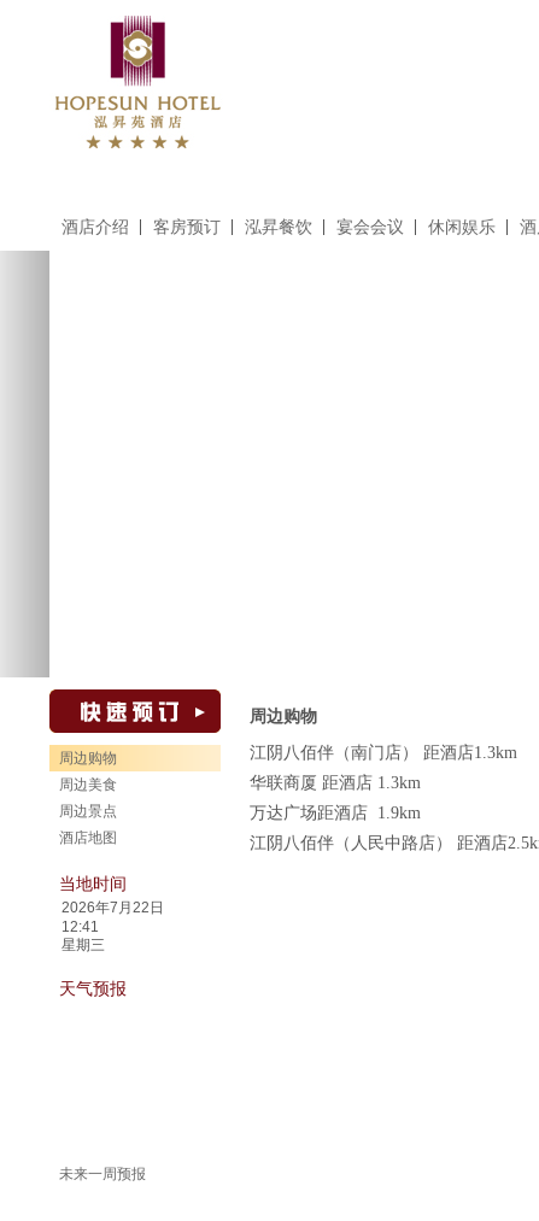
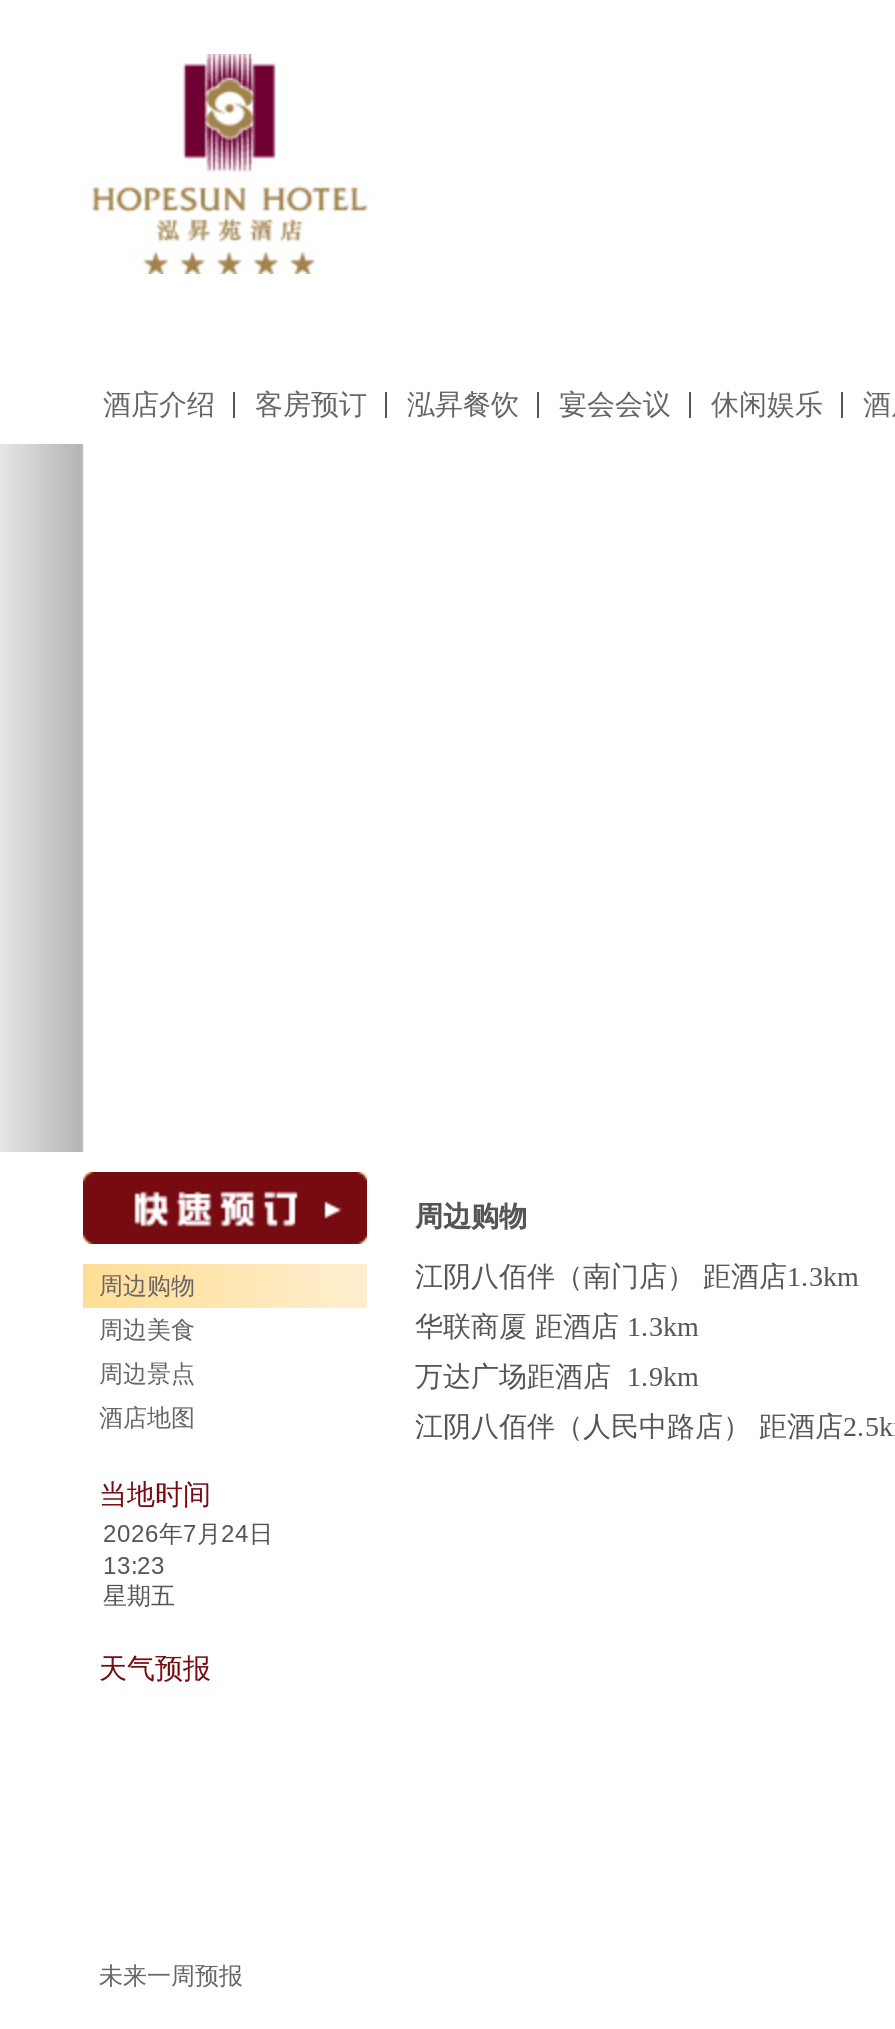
[61,899,164,916] 2026年7月22日 -> [103,1520,273,1548] 2026年7月24日
[61,918,99,935] 12:41 -> [103,1552,165,1580] 13:23
[61,937,105,953] 星期三 -> [103,1582,175,1610] 星期五

